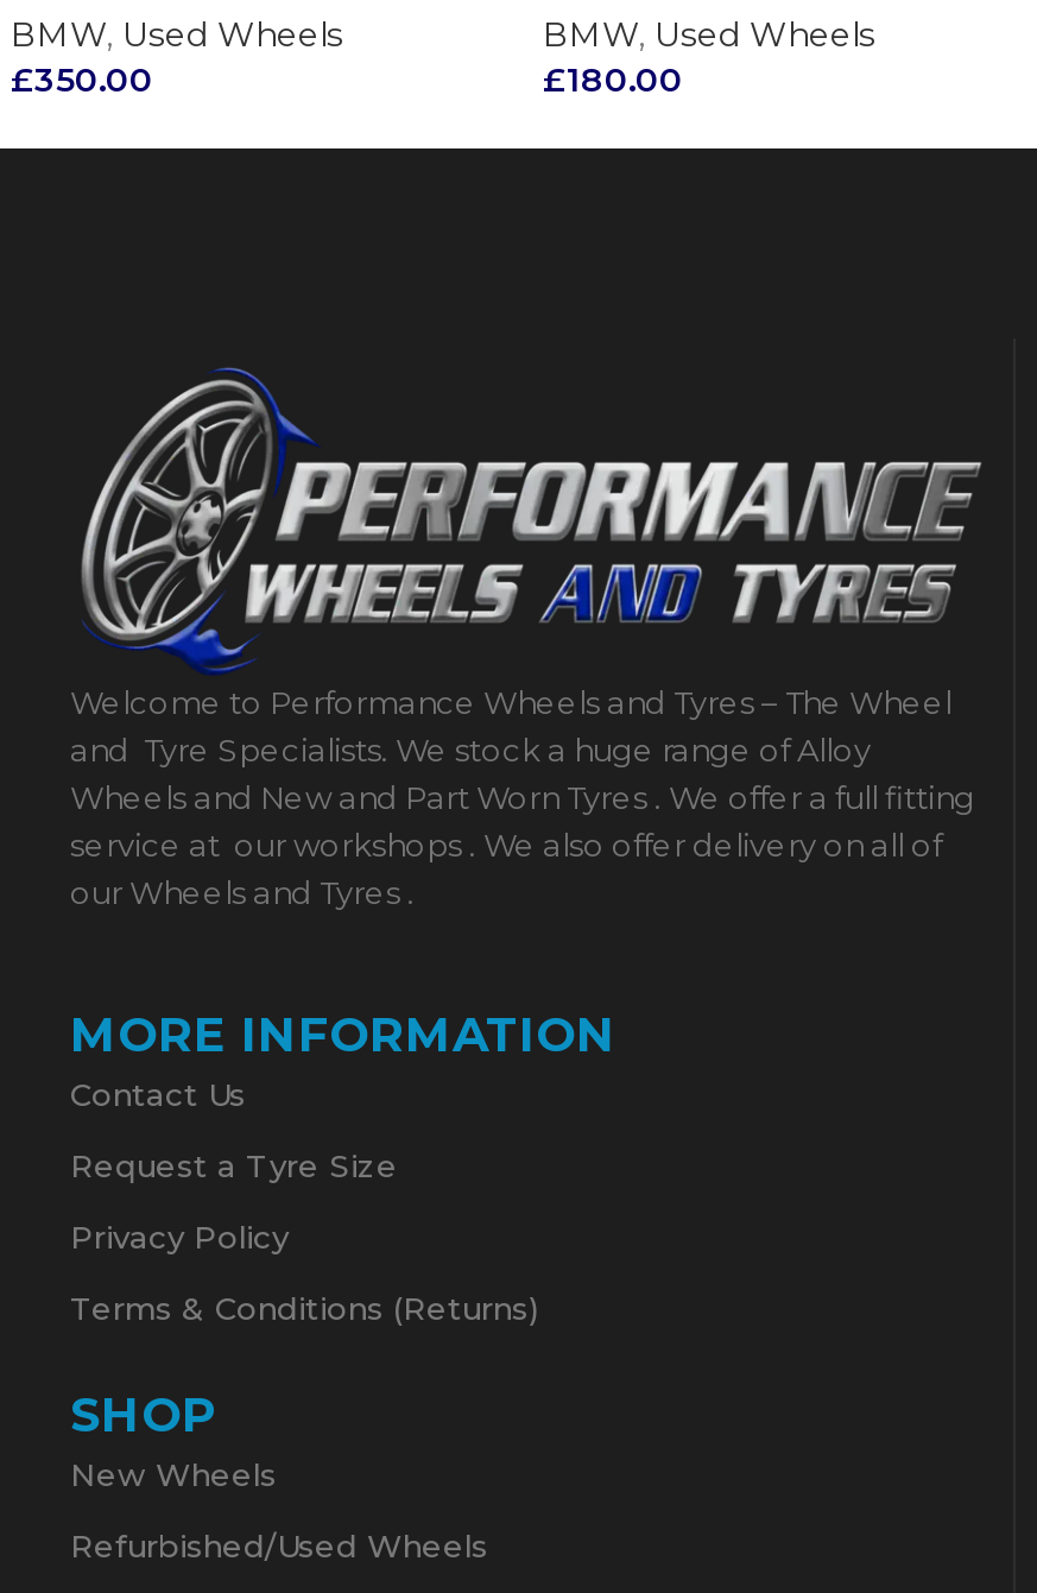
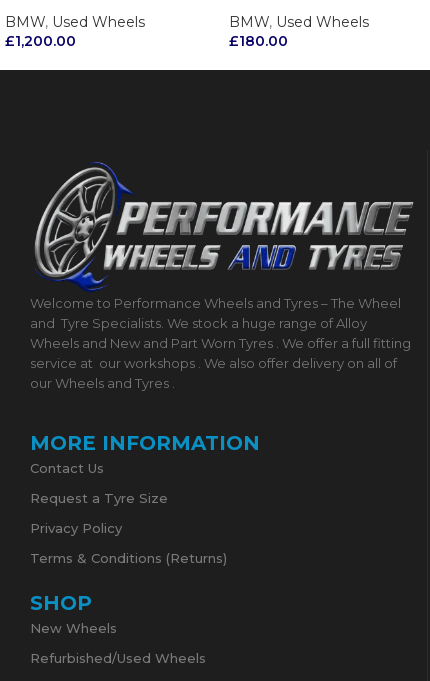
[11,58,153,101] £350.00 -> [5,32,76,50] £1,200.00

